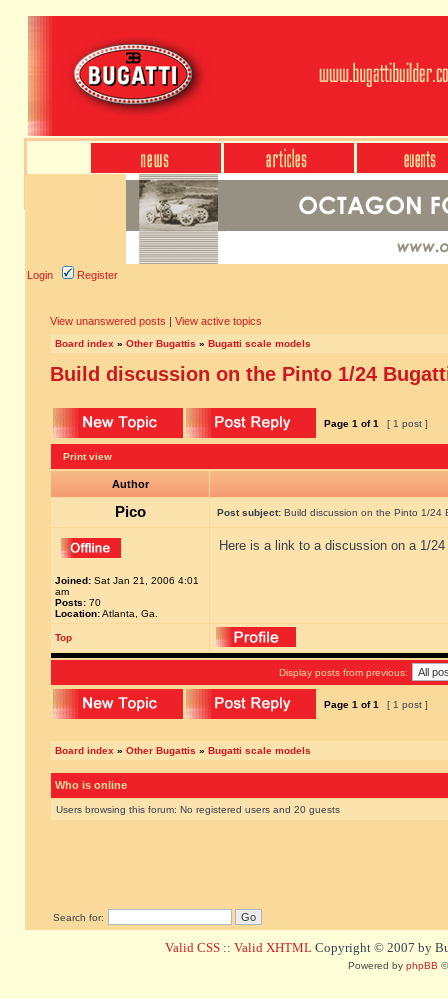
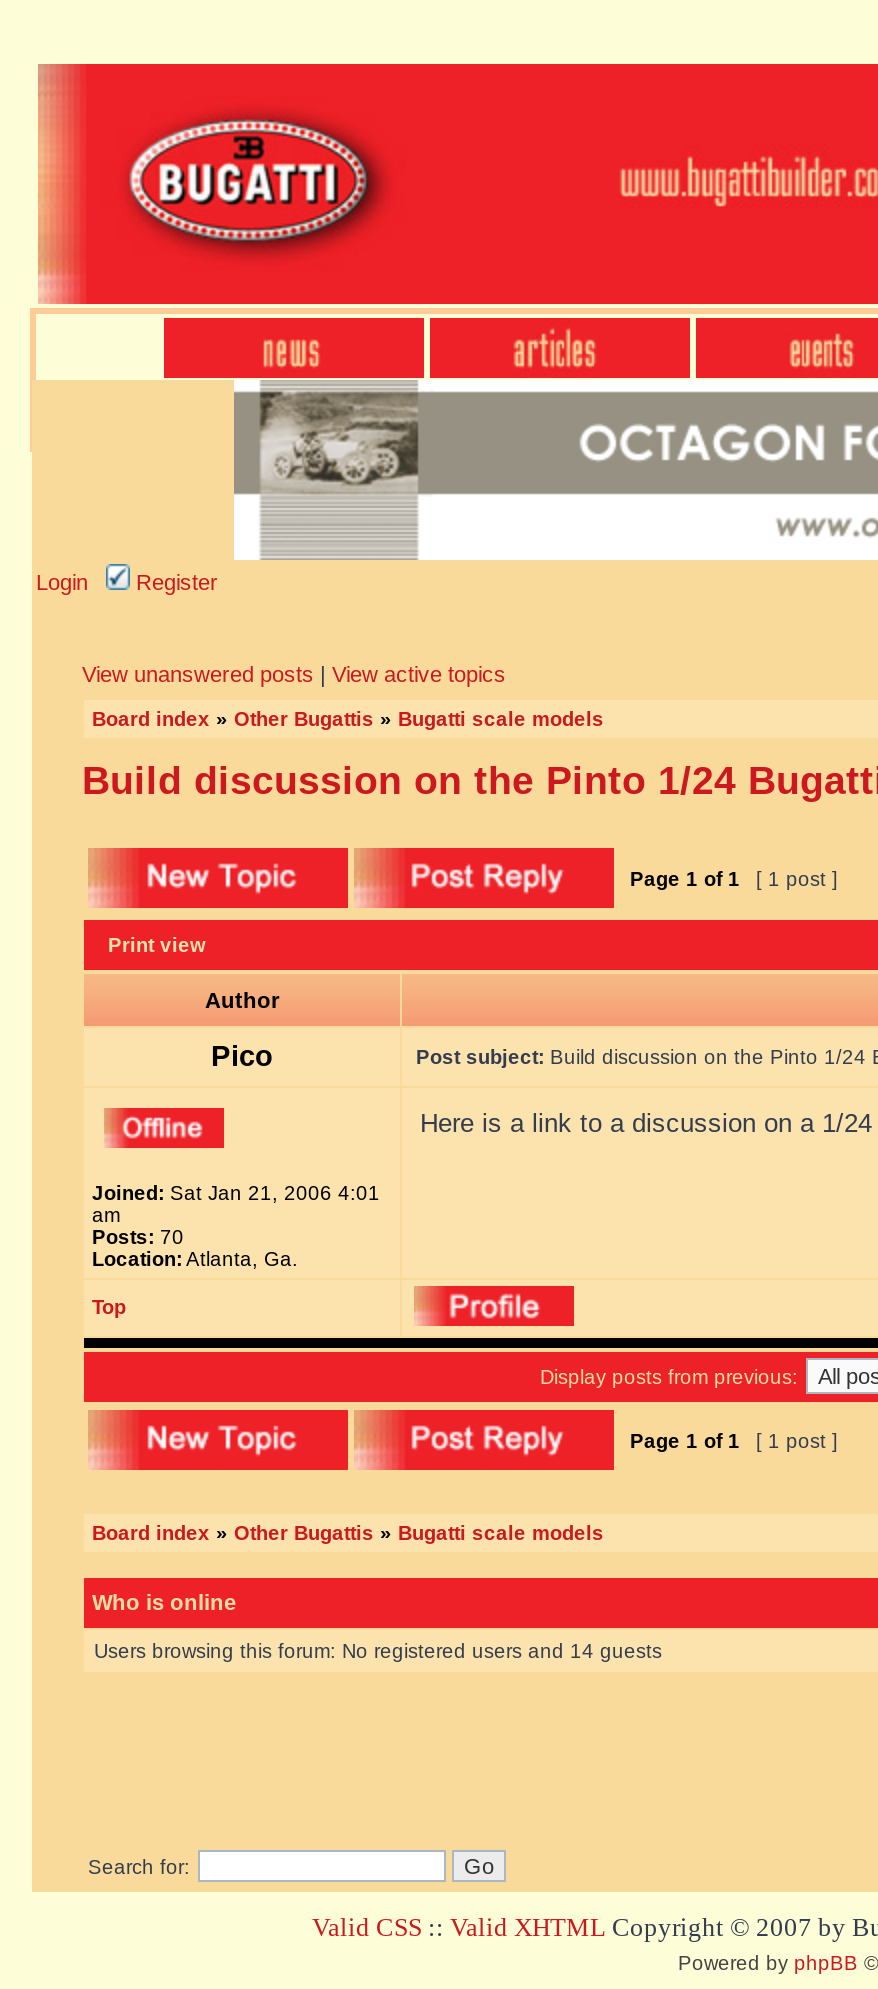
[56,804,340,815] Users browsing this forum: No registered users and 20 guests -> [94,1640,662,1662] Users browsing this forum: No registered users and 14 guests

